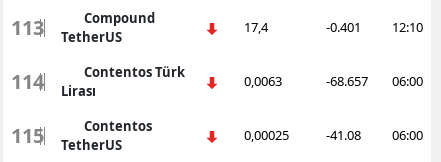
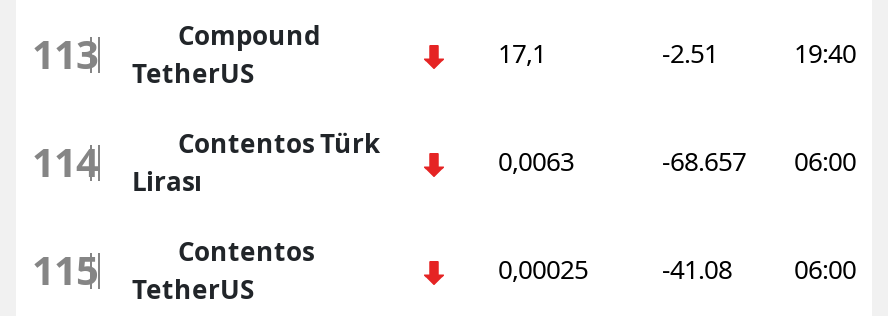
[244,18,268,36] 17,4 -> [498,35,546,71] 17,1
[326,18,361,36] -0.401 -> [662,35,718,71] -2.51
[392,18,423,36] 12:10 -> [794,35,856,71] 19:40

